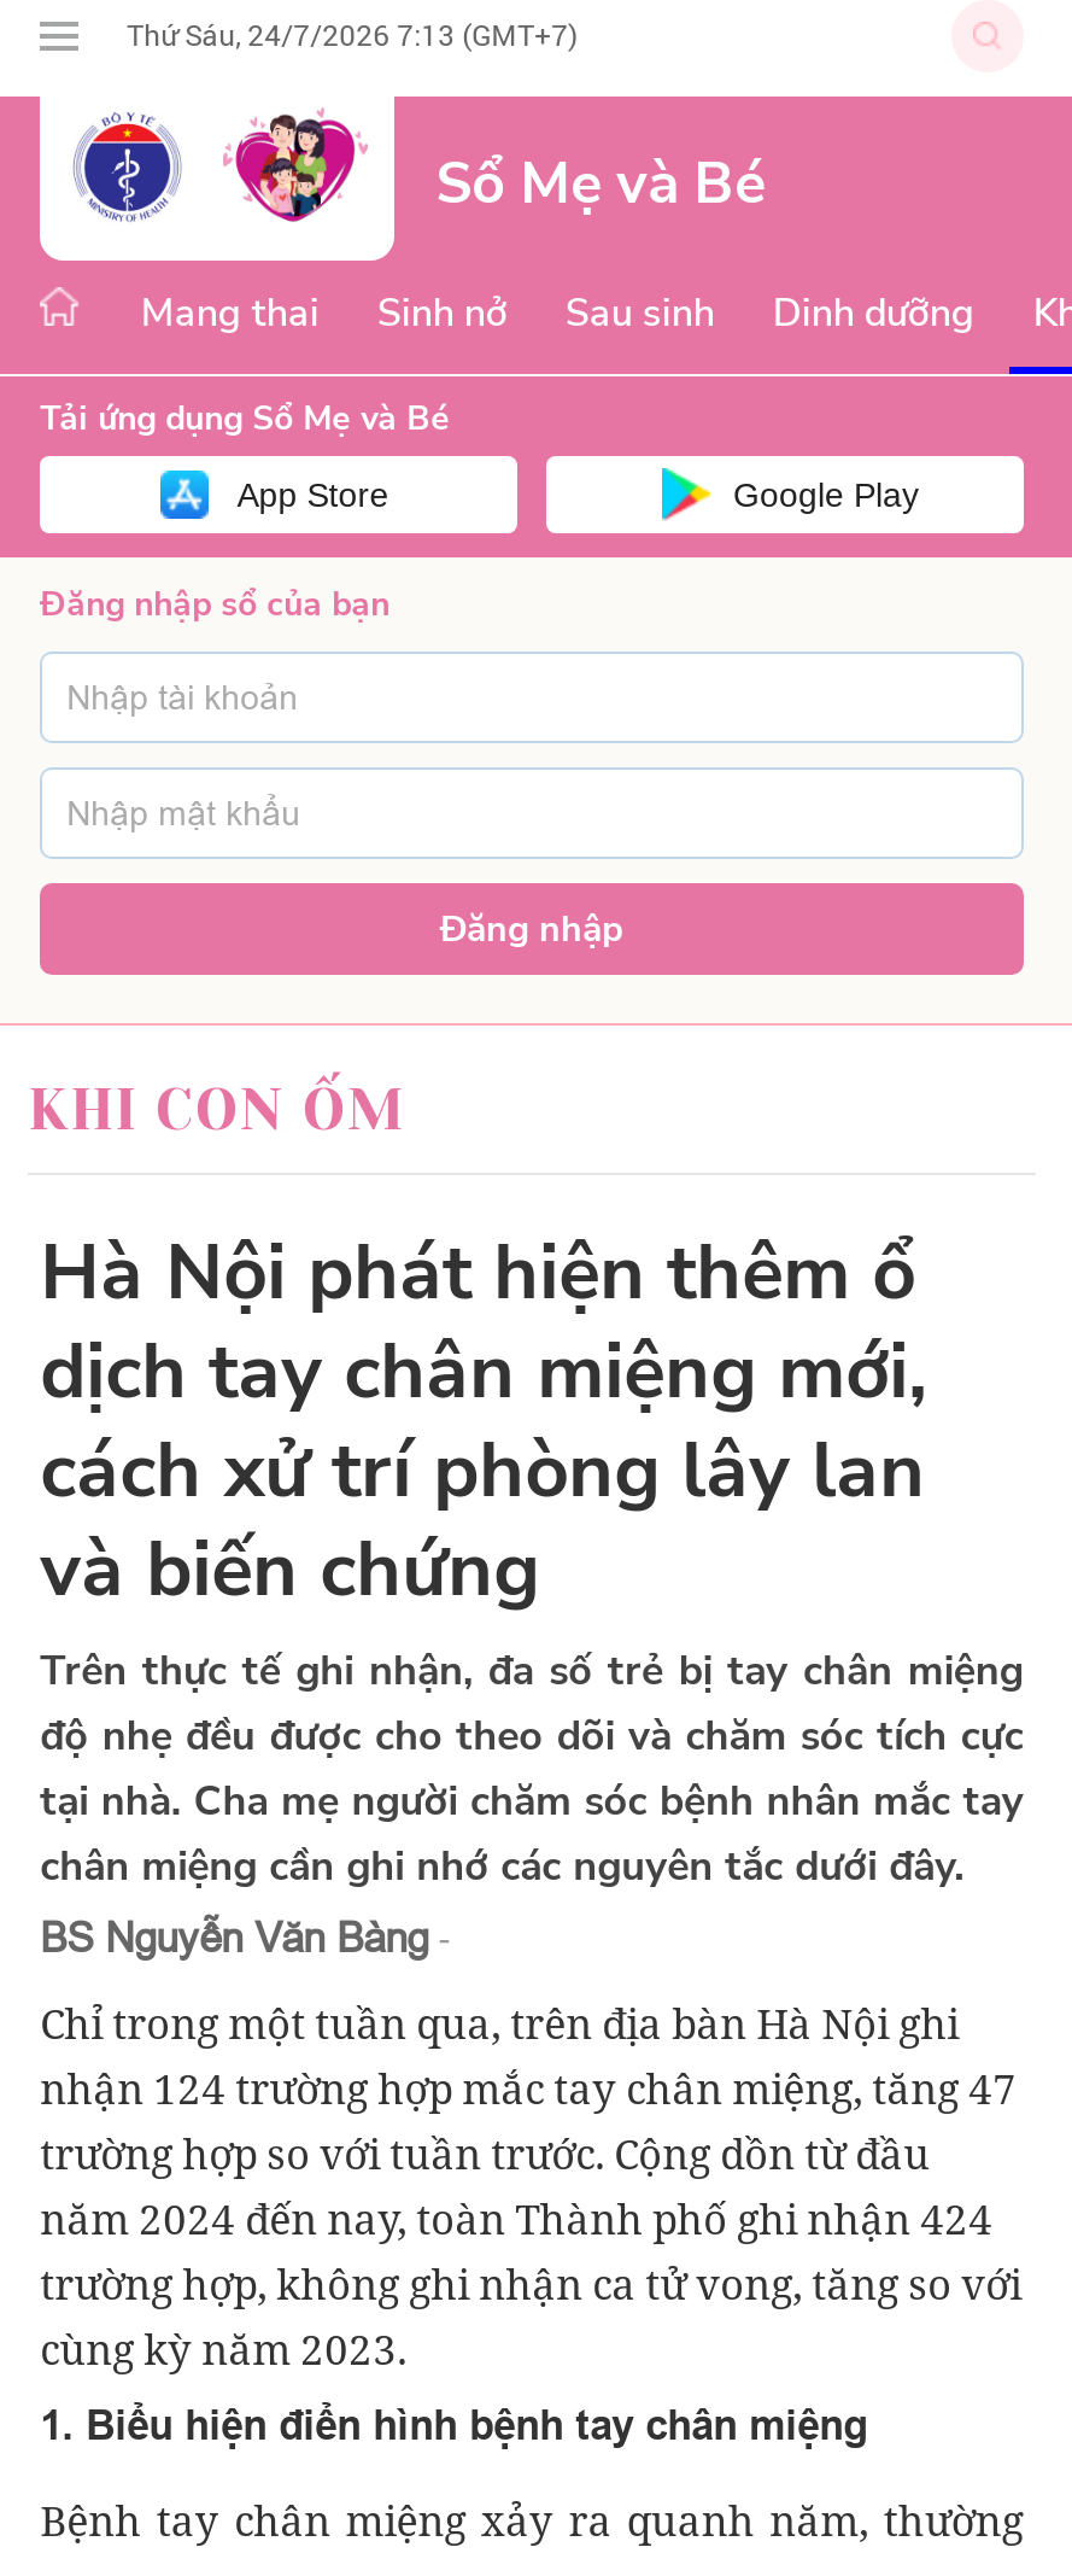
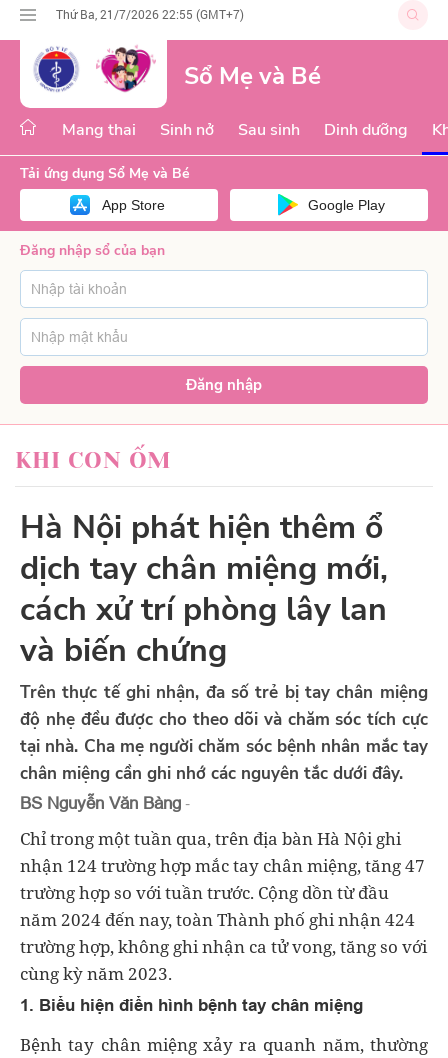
[127,14,578,53] Thứ Sáu, 24/7/2026 7:13 (GMT+7) -> [56,6,244,22] Thứ Ba, 21/7/2026 22:55 (GMT+7)

